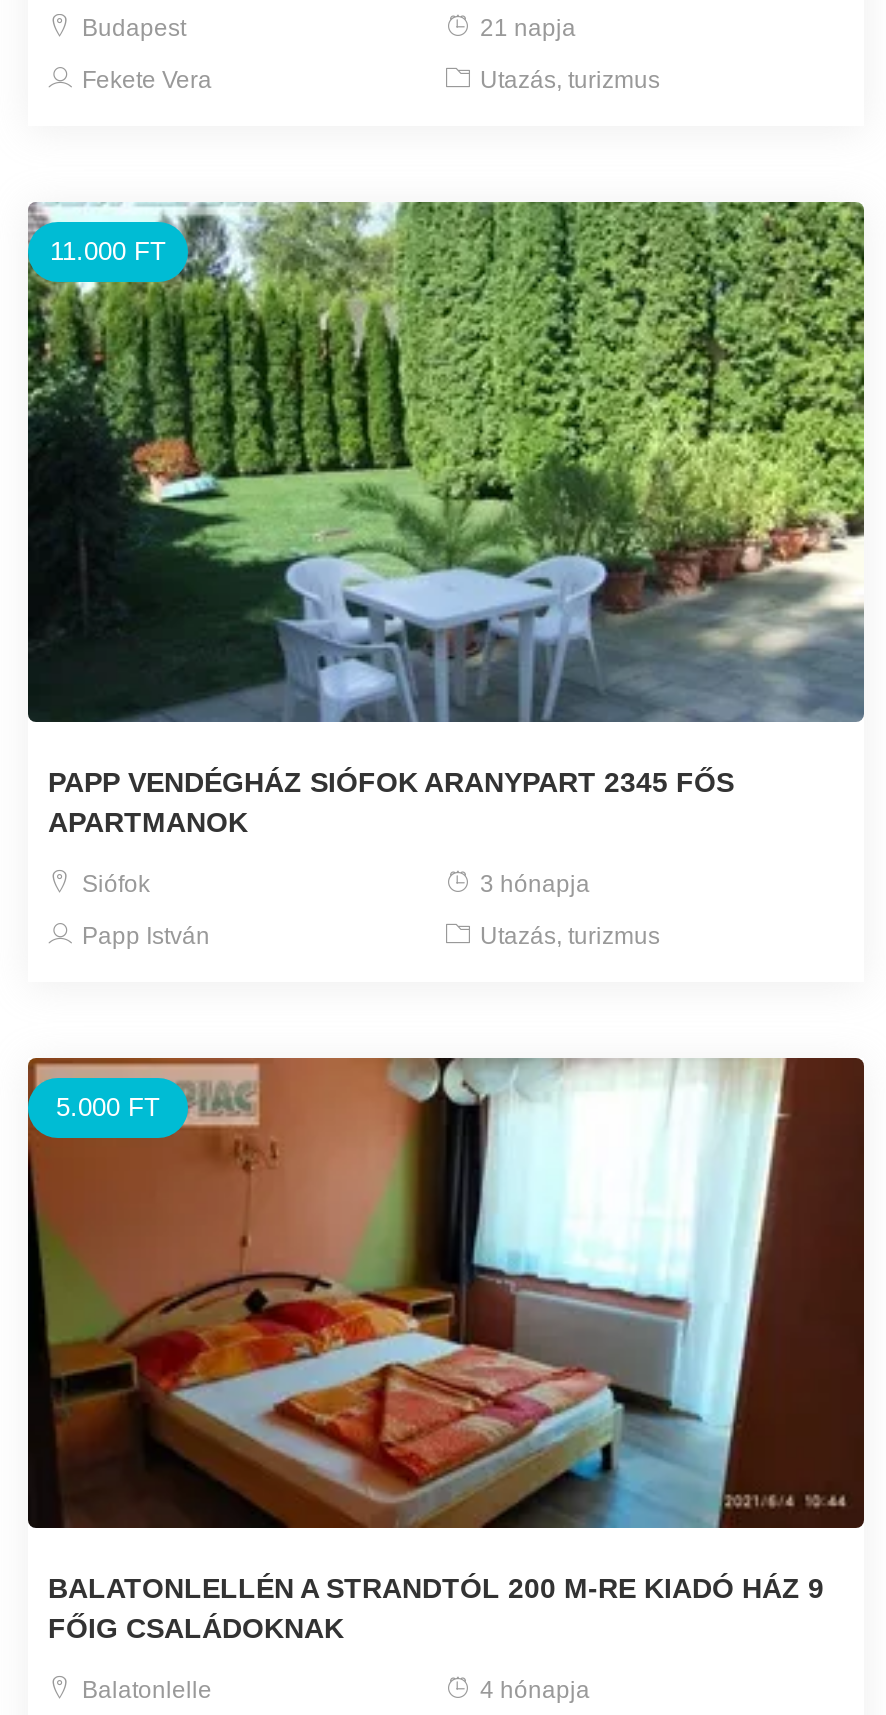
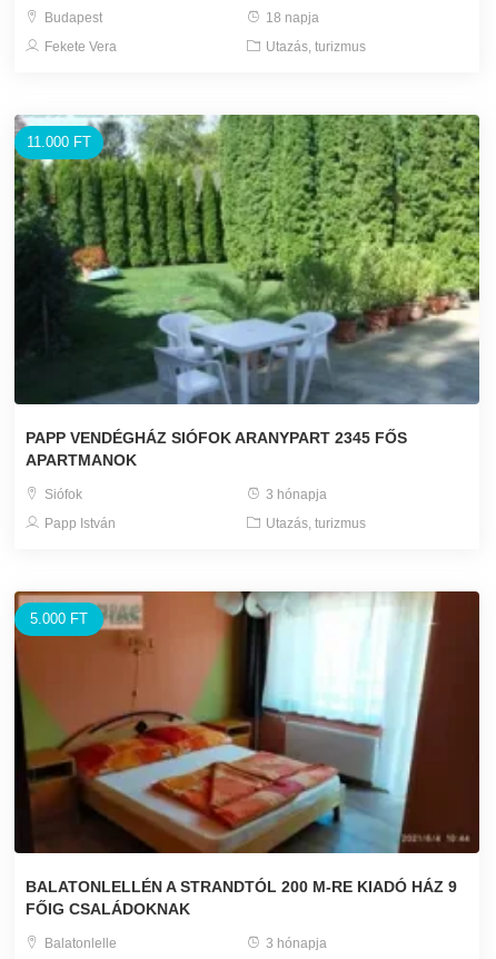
[474,14,576,42] 21 napja -> [262,10,319,26] 18 napja
[474,1677,590,1705] 4 hónapja -> [262,936,327,951] 3 hónapja

